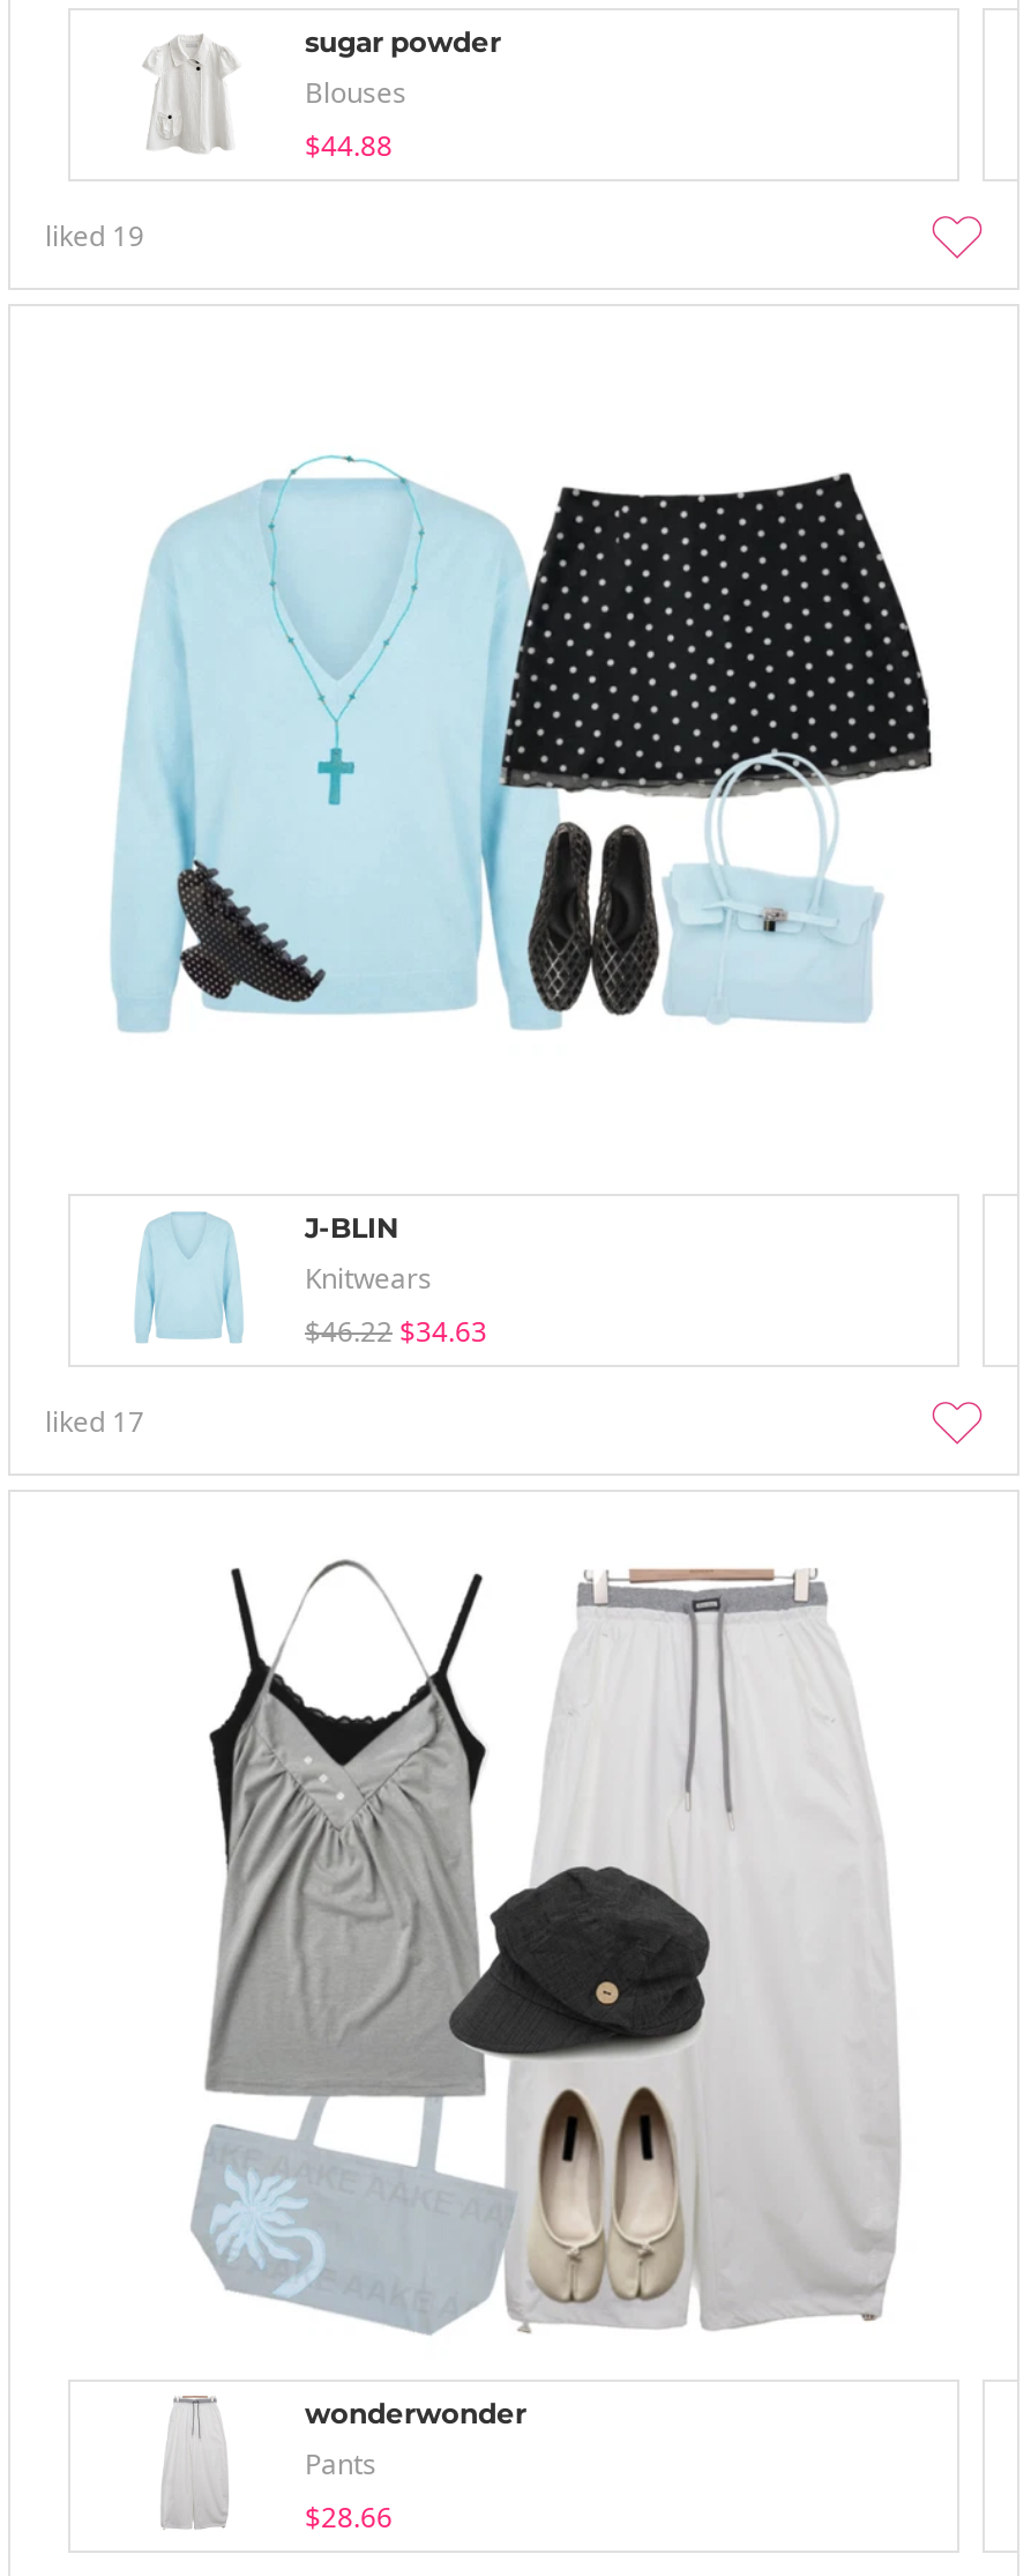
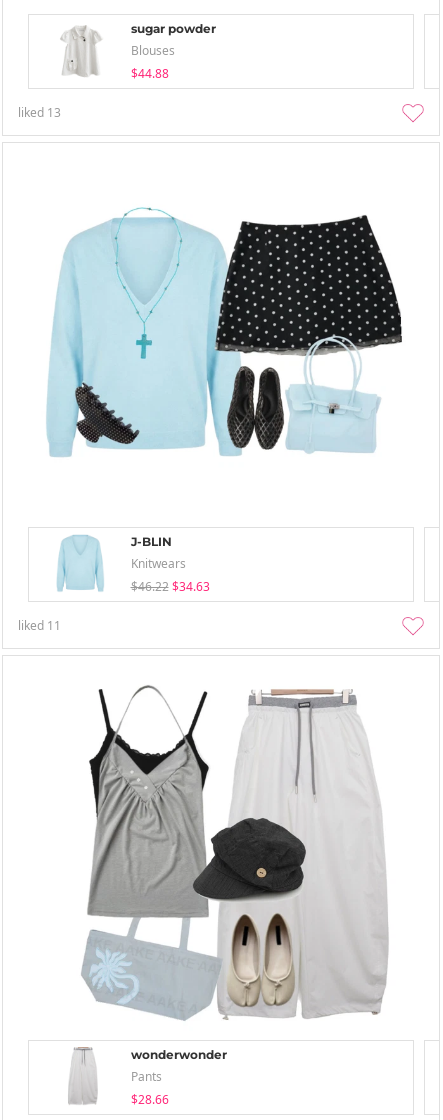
[45,216,144,255] liked 19 -> [18,104,61,121] liked 13
[45,1402,144,1441] liked 17 -> [18,617,61,634] liked 11

